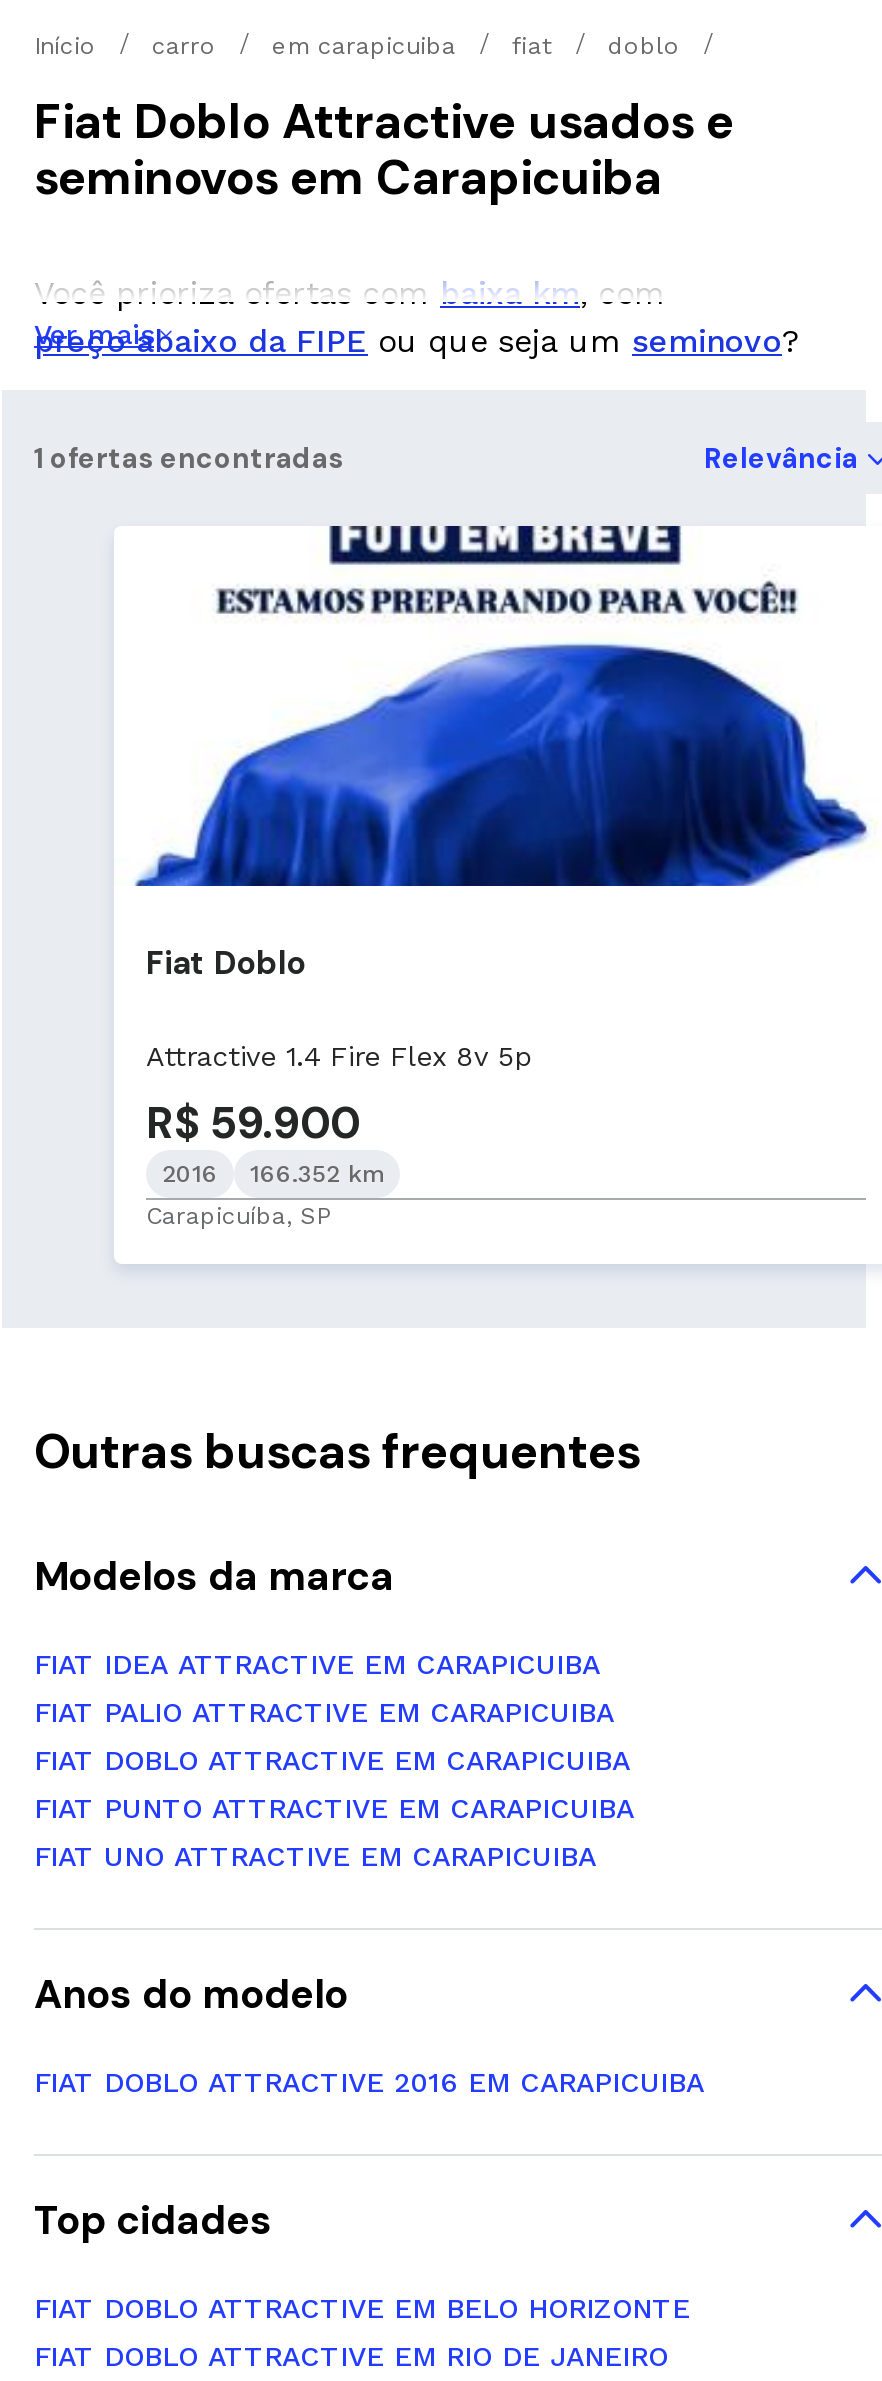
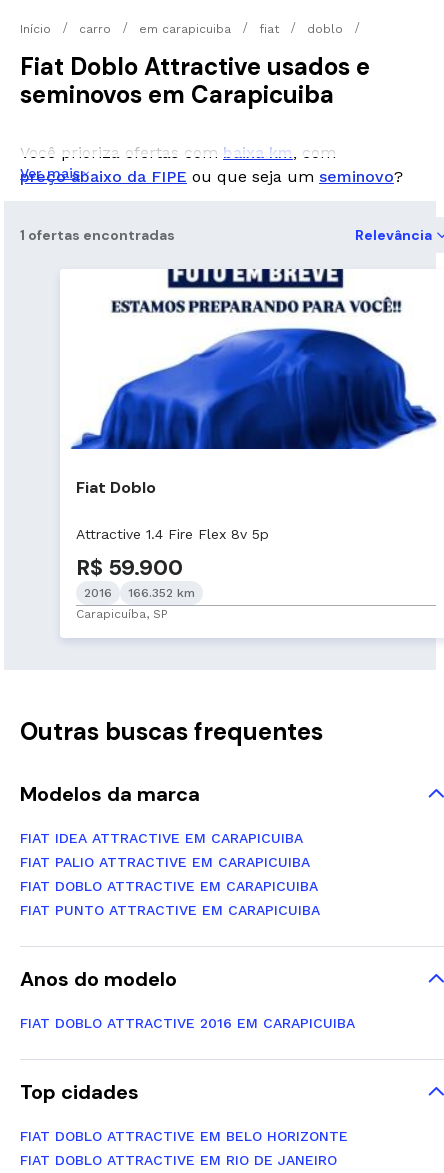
[34,1841,596,1873] FIAT UNO ATTRACTIVE EM CARAPICUIBA -> none

